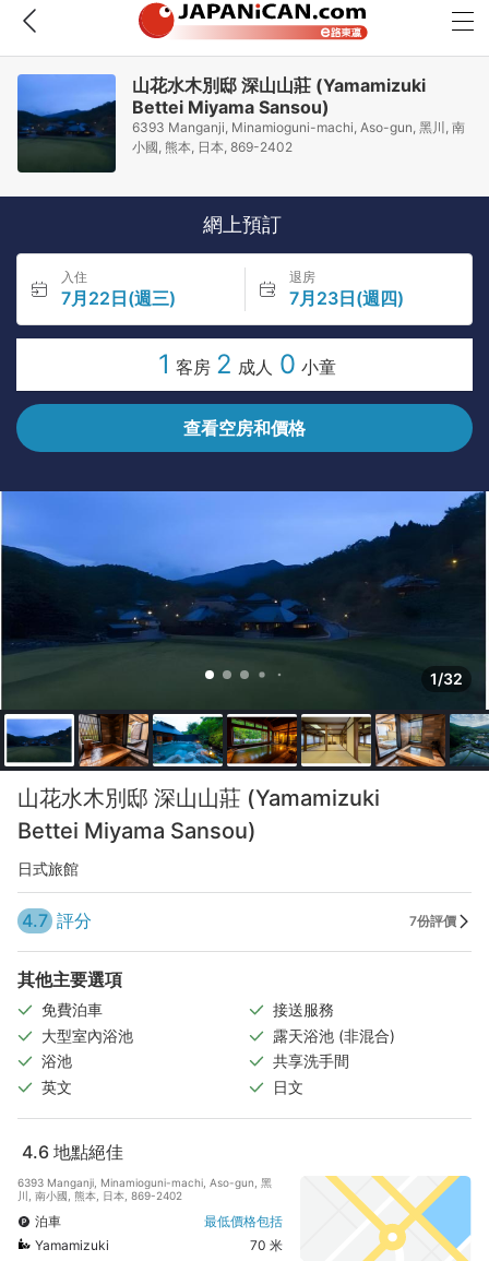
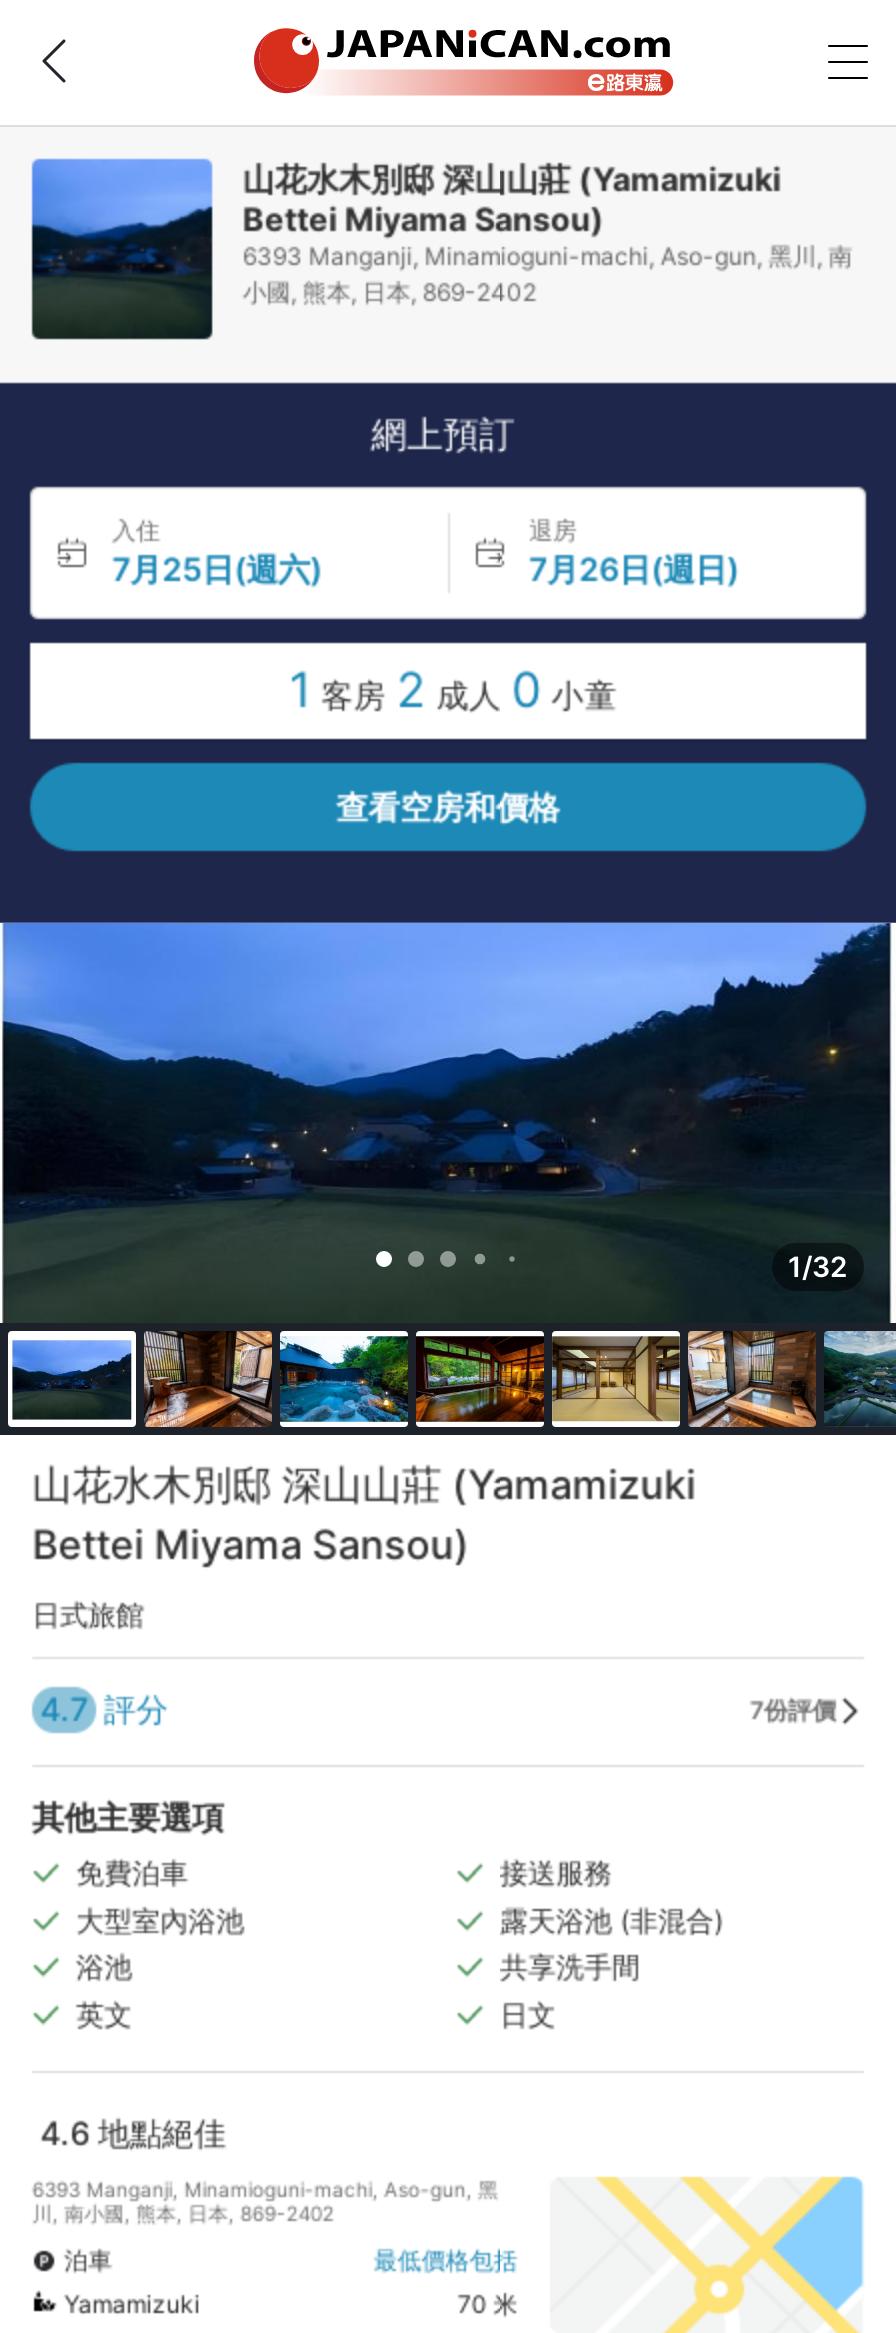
[61,287,176,309] 7月22日(週三) -> [112,549,322,589] 7月25日(週六)
[289,287,403,309] 7月23日(週四) -> [529,549,739,589] 7月26日(週日)

